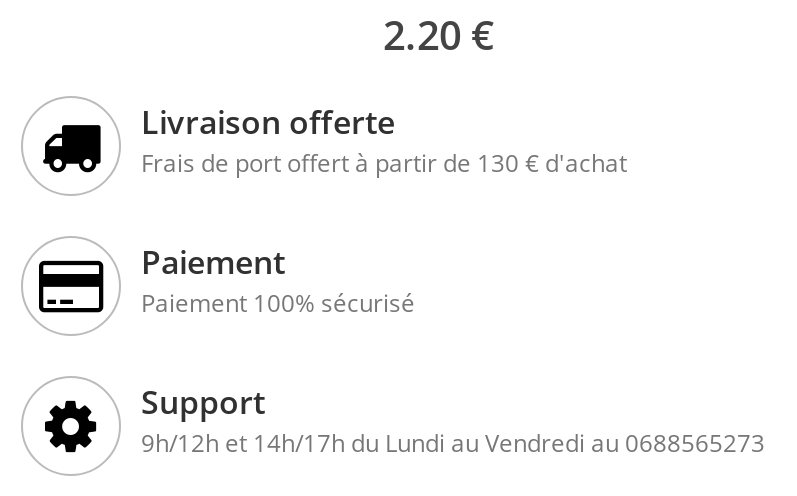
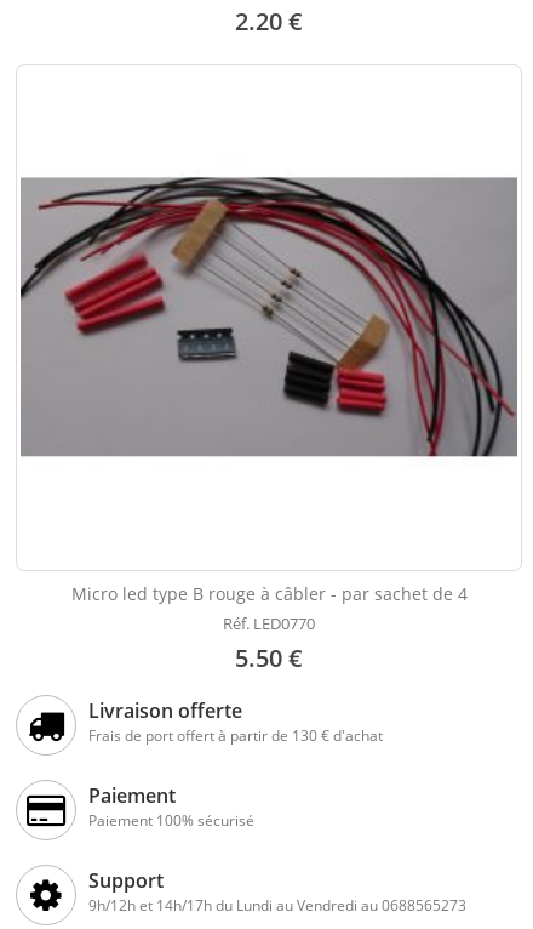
none -> [19,176,518,458] [image]
none -> [71,582,467,674] Micro led type B rouge à câbler - par sachet de 4 | Réf. LED0770 | 5.50 €

